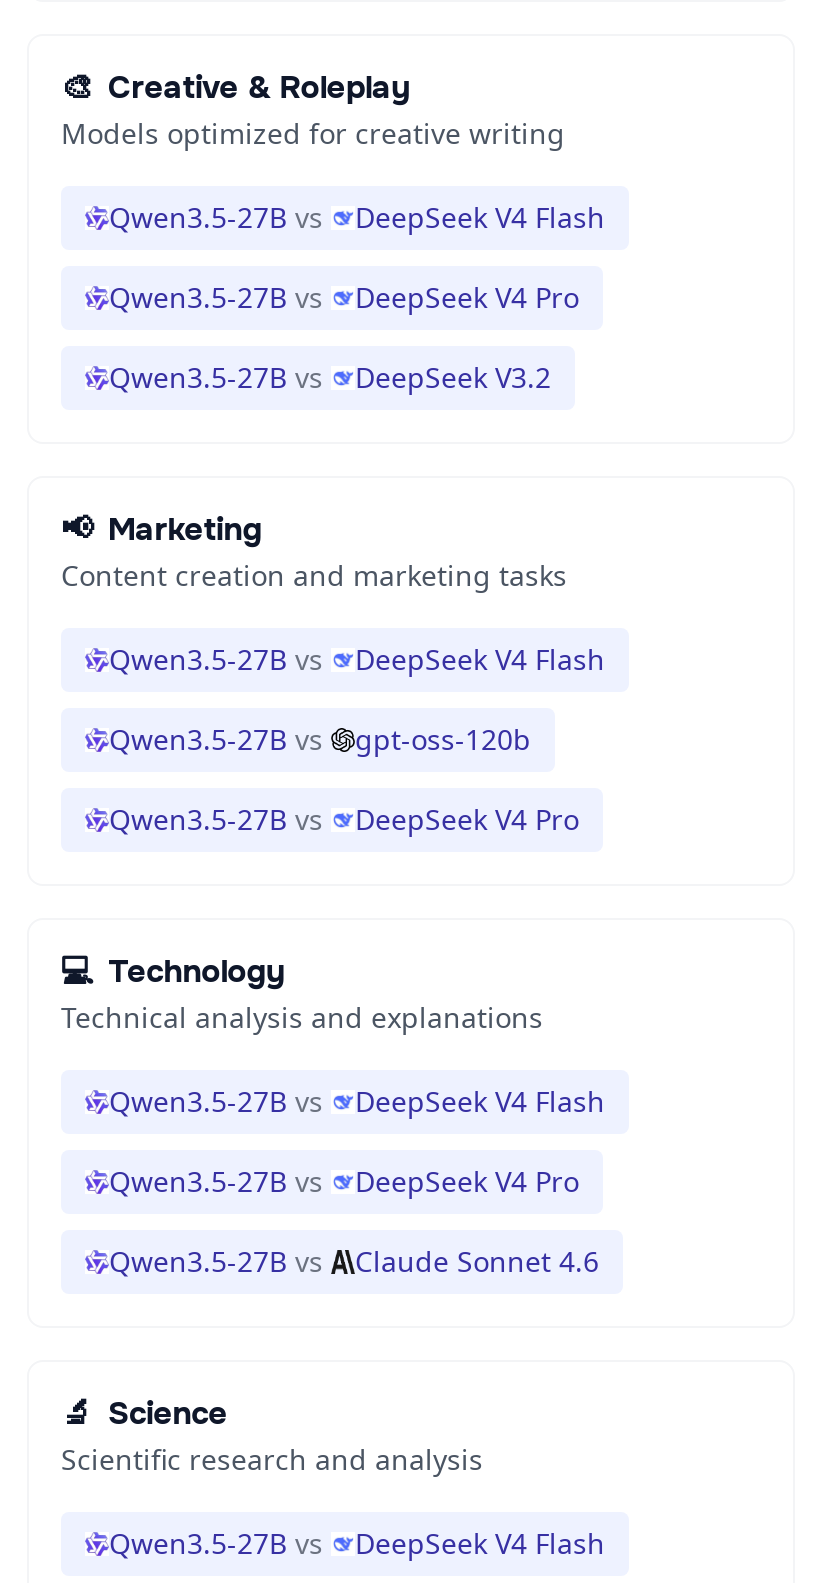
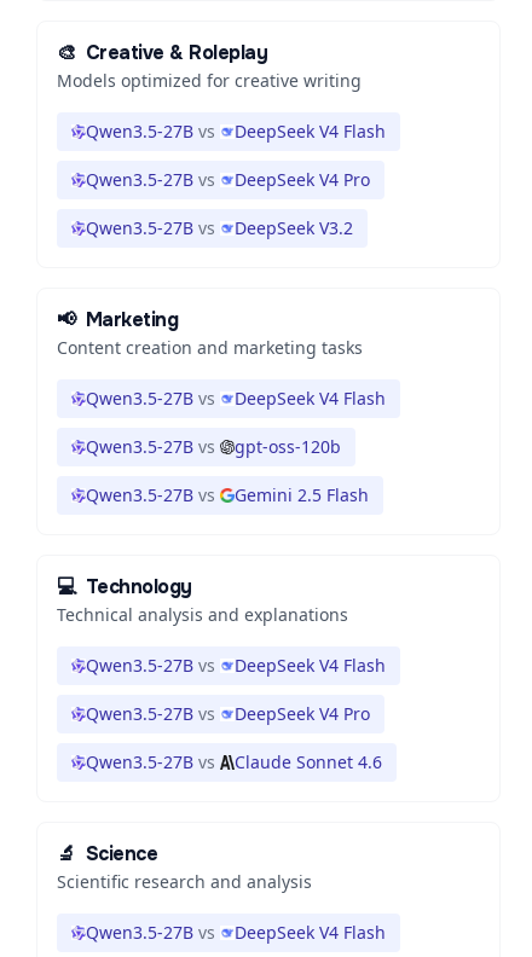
[355,800,579,838] DeepSeek V4 Pro -> [235,483,369,506] Gemini 2.5 Flash

